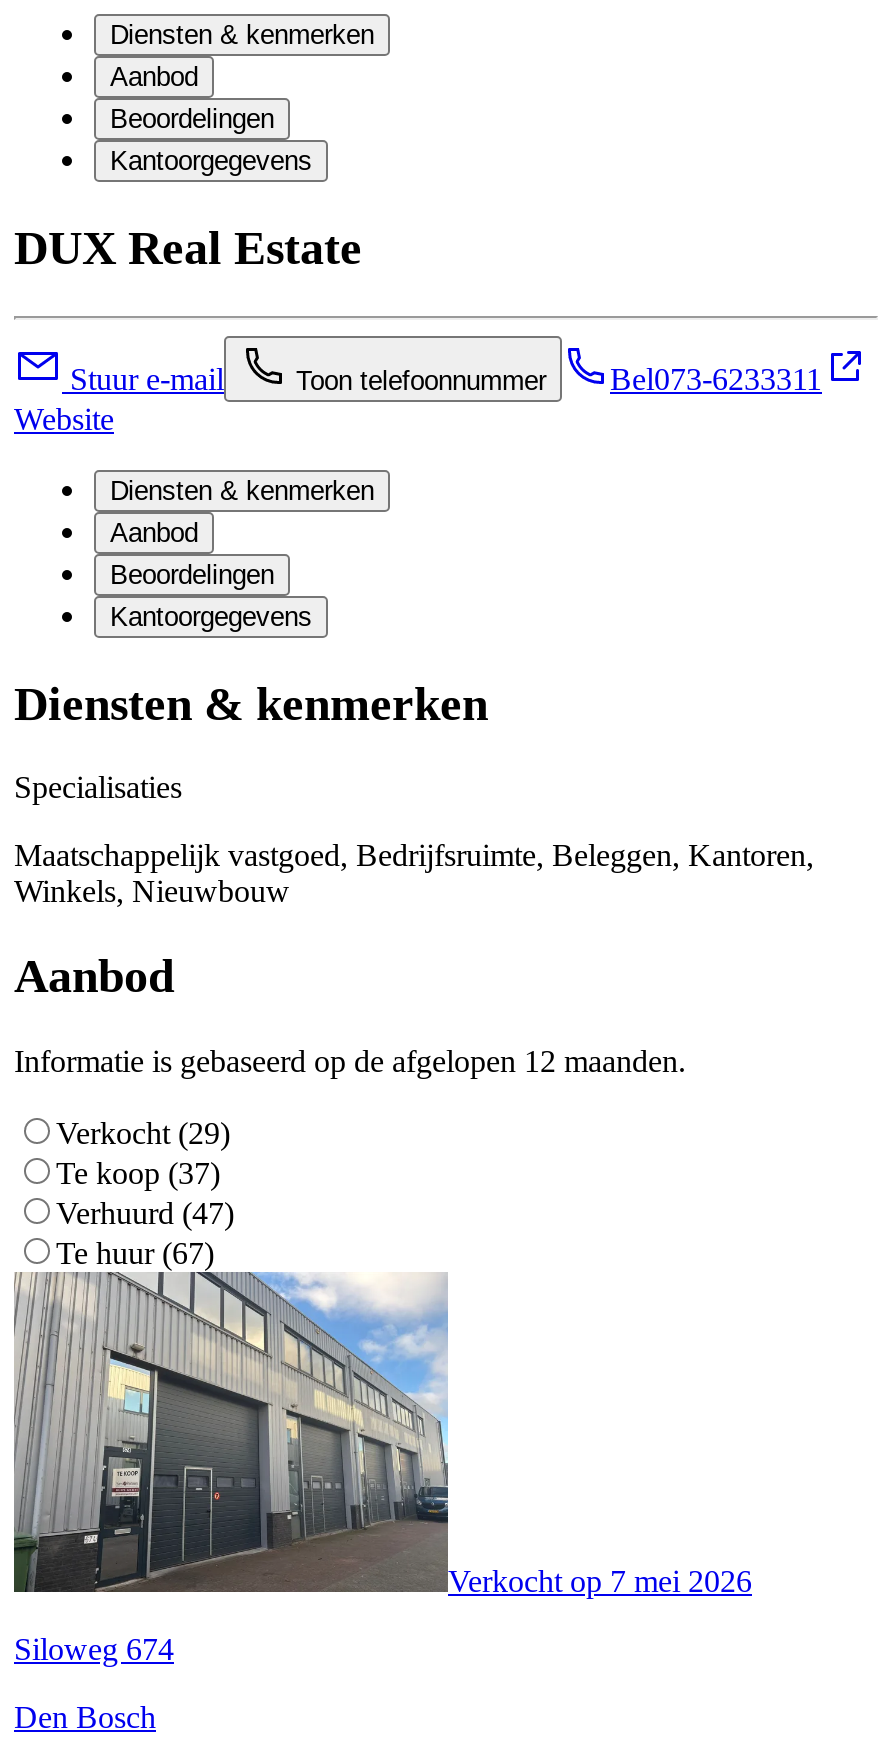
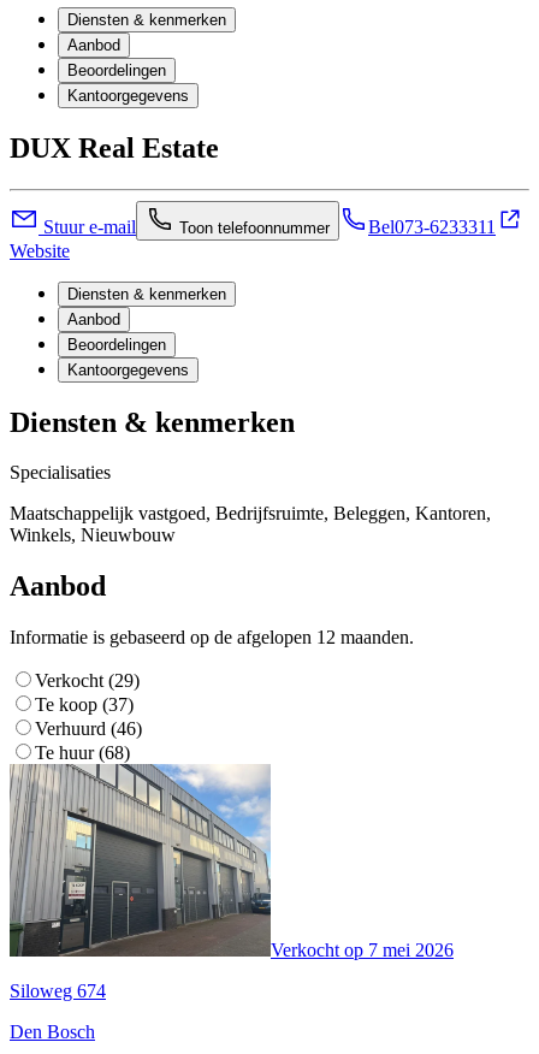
[56,1196,234,1230] Verhuurd (47) -> [35,719,142,739] Verhuurd (46)
[56,1236,214,1270] Te huur (67) -> [35,743,130,763] Te huur (68)

